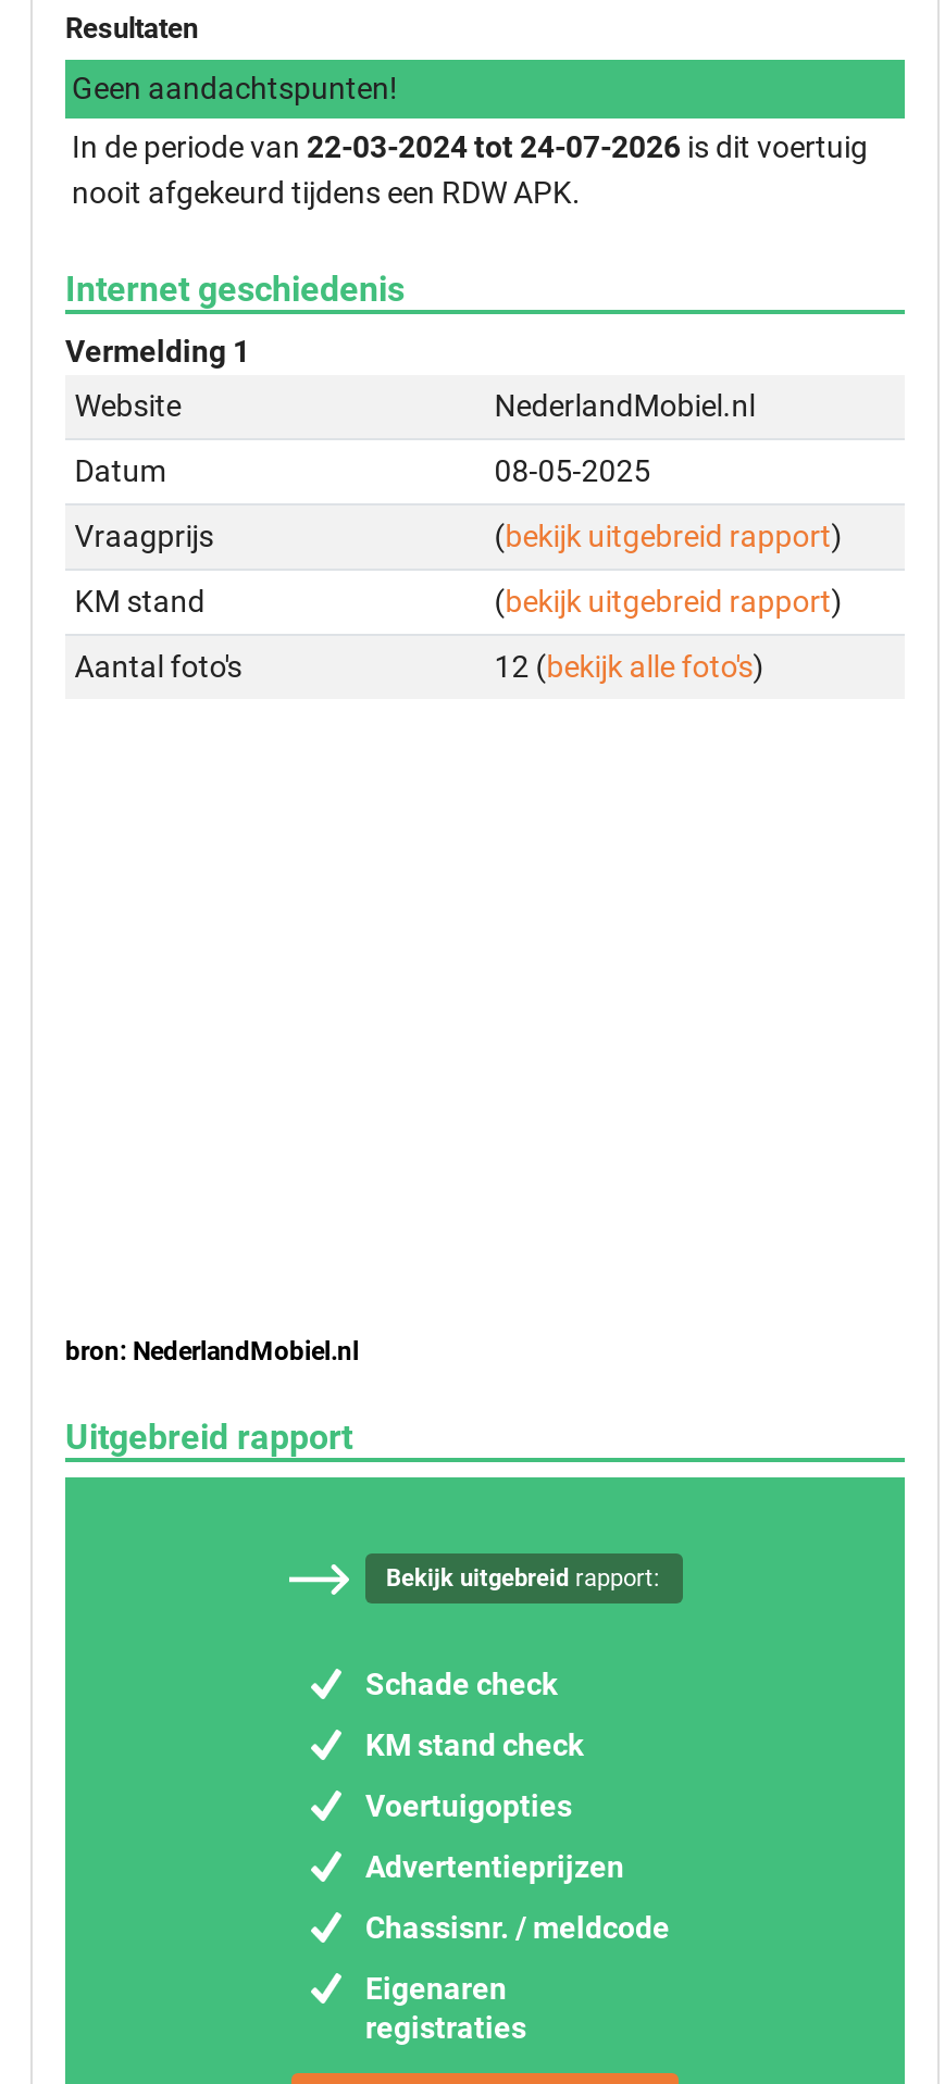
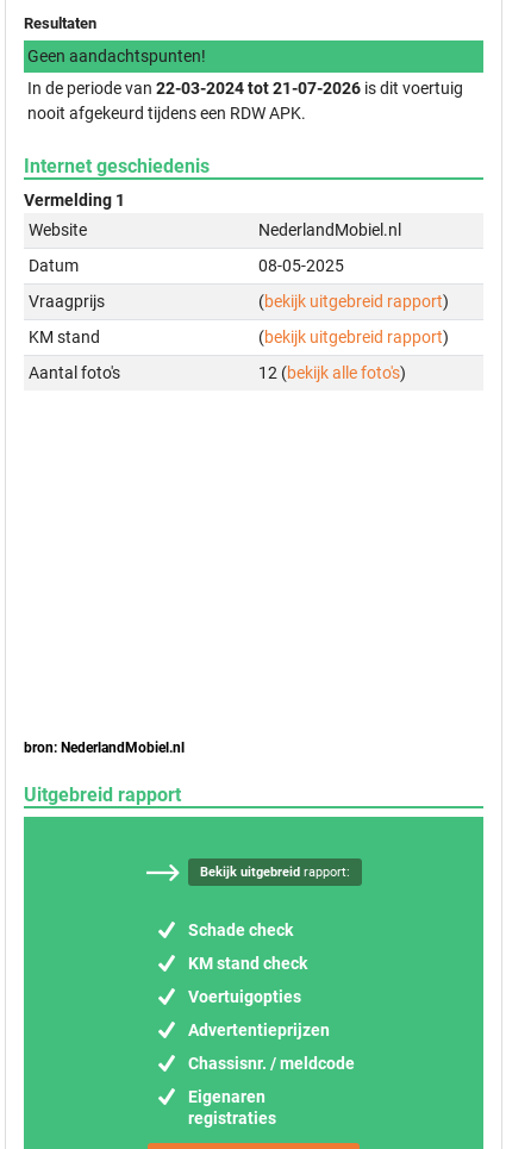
[72,128,868,163] In de periode van 22-03-2024 tot 24-07-2026 is dit voertuig -> [27,78,463,97] In de periode van 22-03-2024 tot 21-07-2026 is dit voertuig

